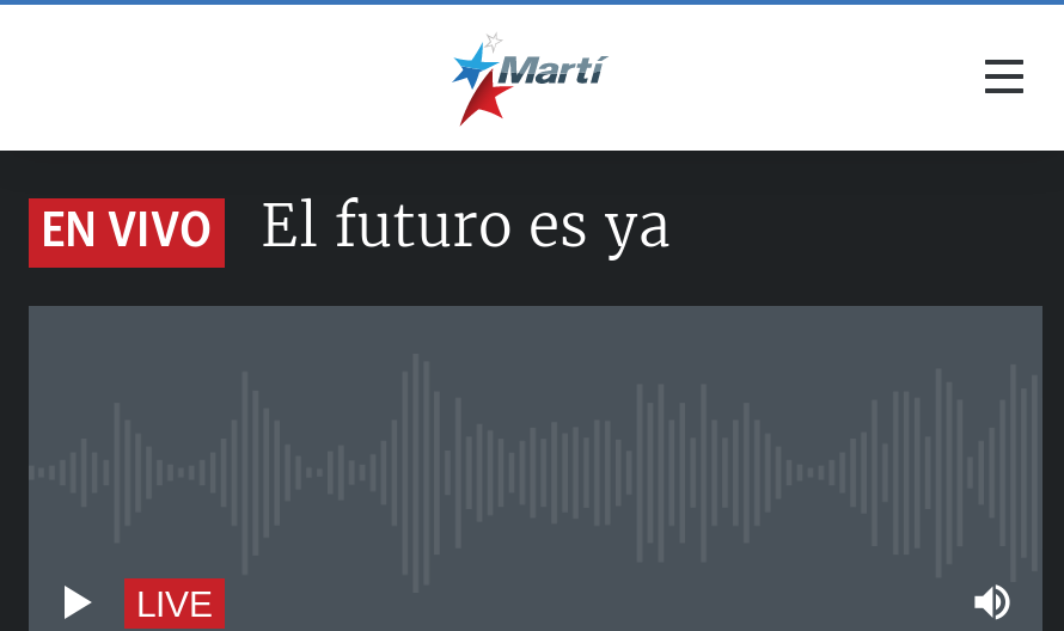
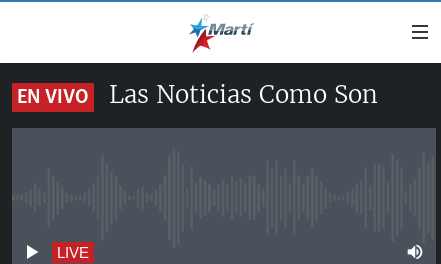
[261,189,669,263] El futuro es ya -> [109,79,378,110] Las Noticias Como Son

